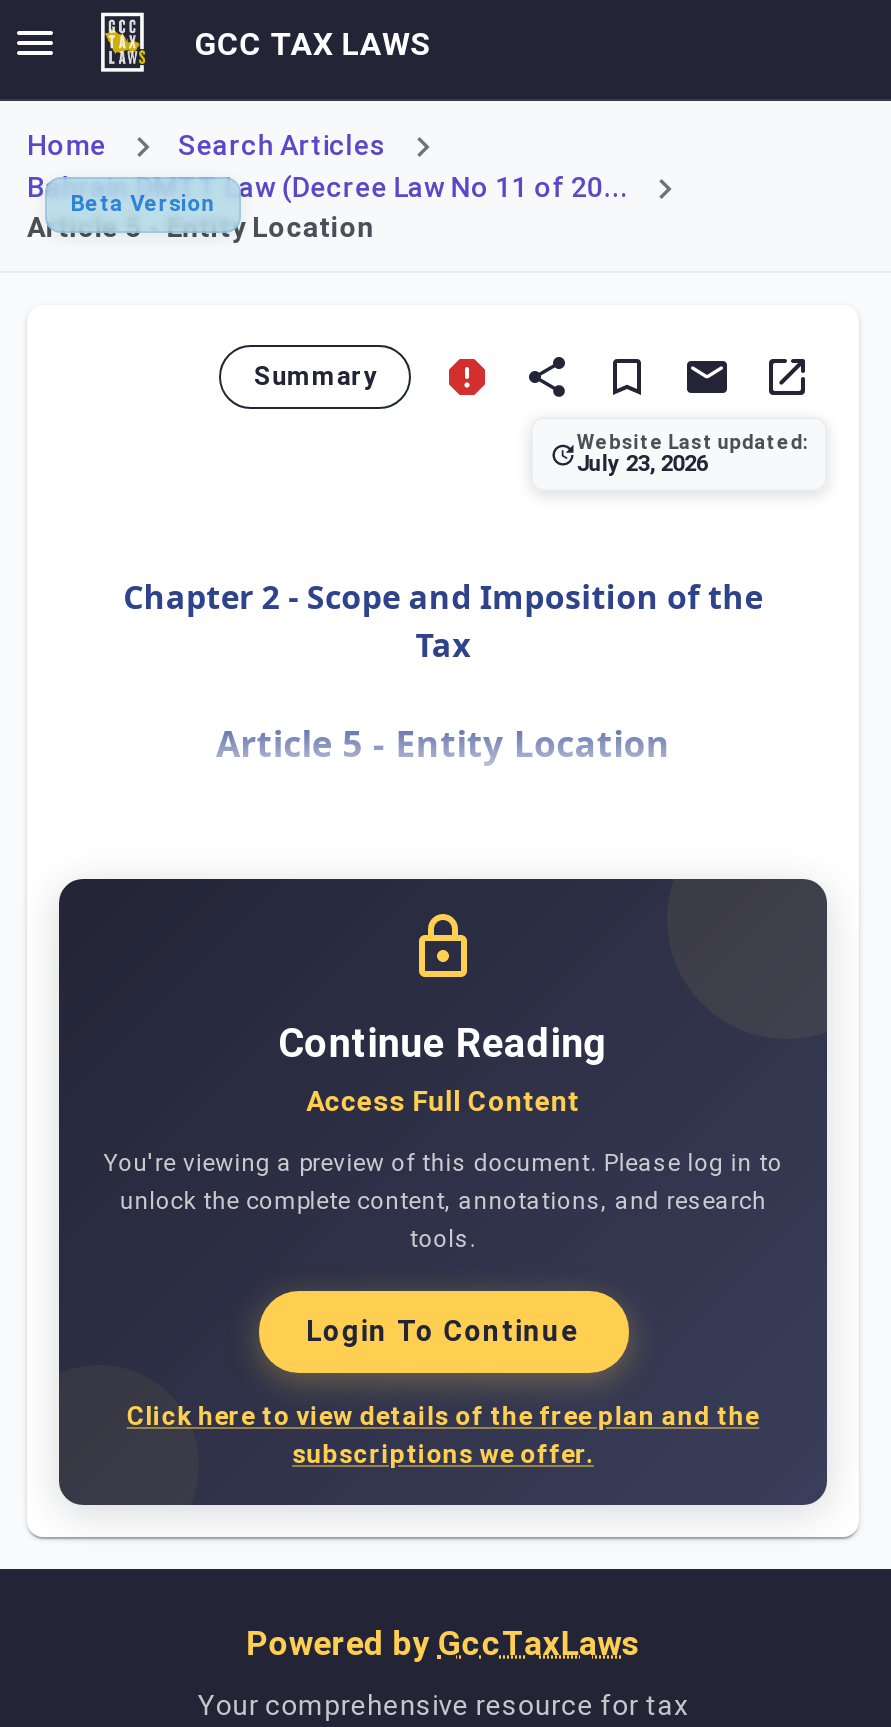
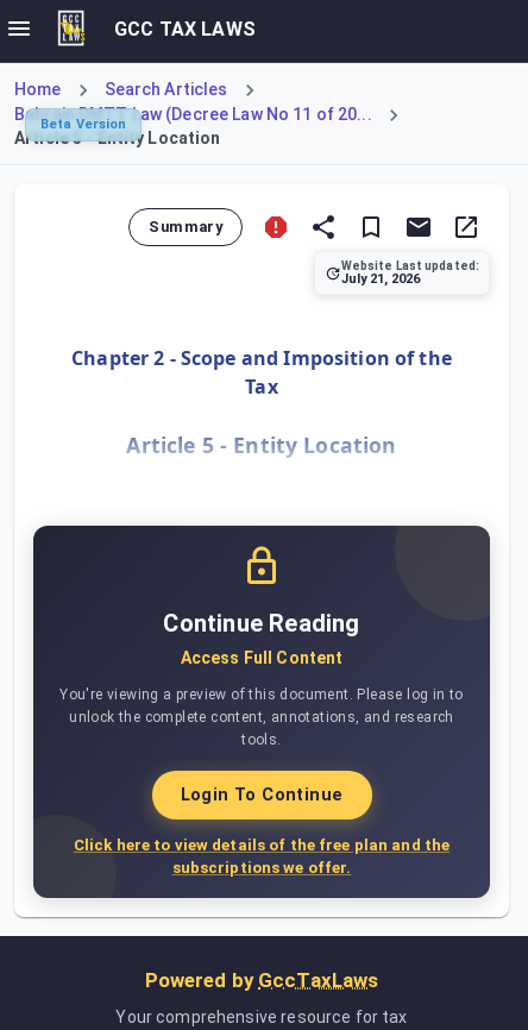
[577,451,708,477] July 23, 2026 -> [341,271,419,287] July 21, 2026

